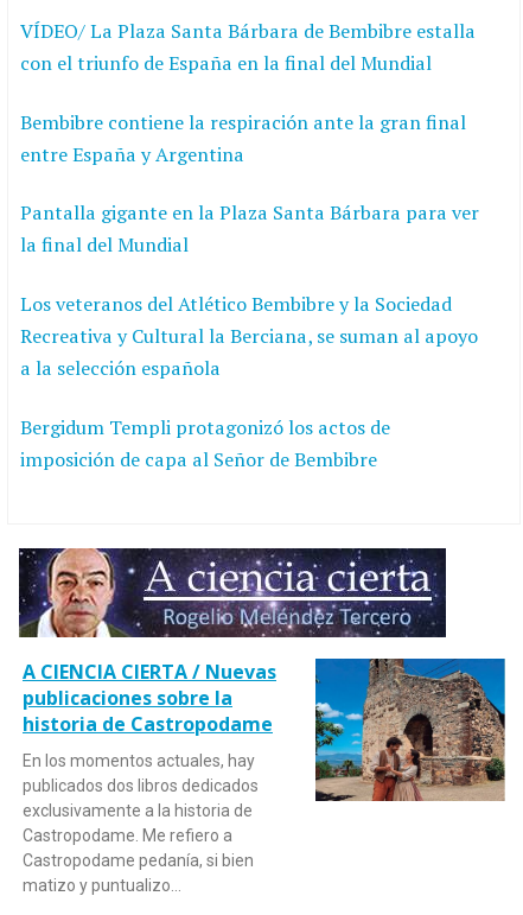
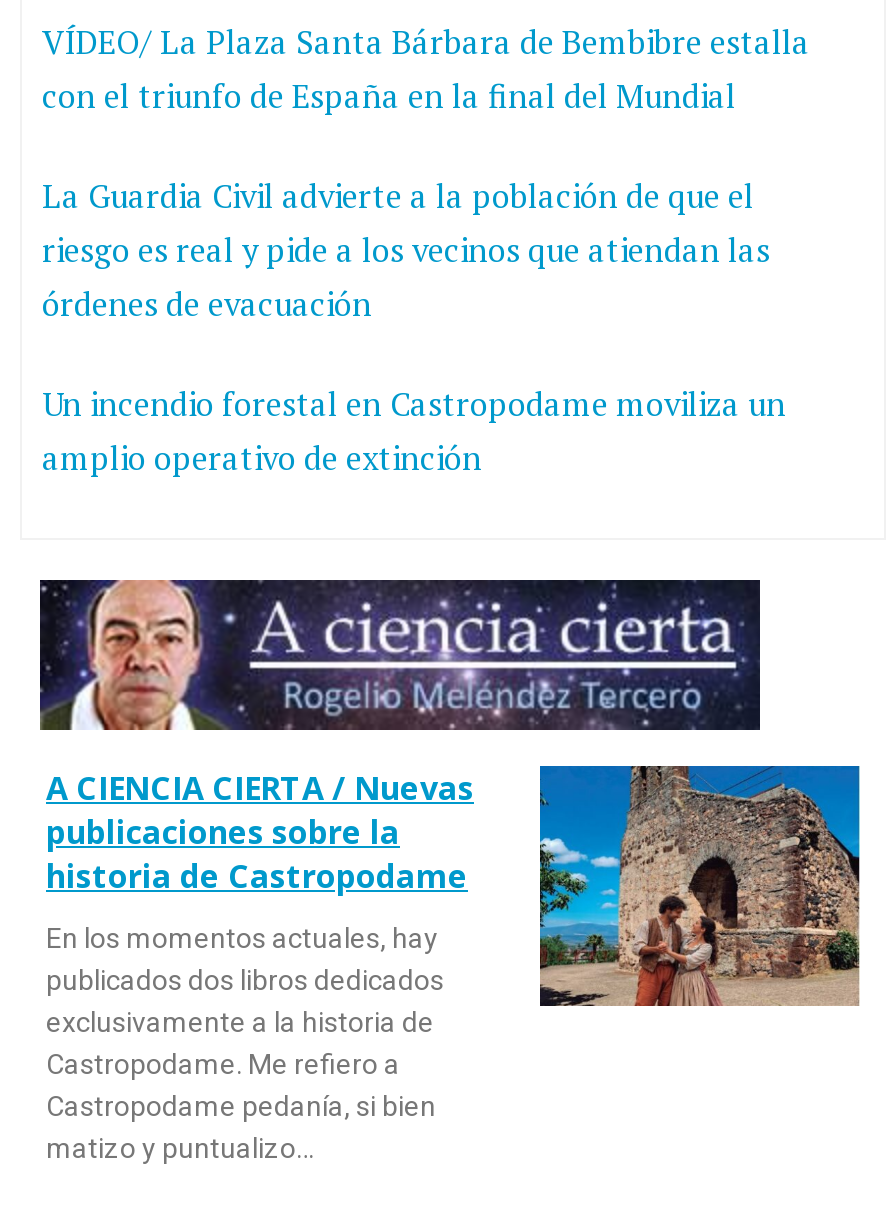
[20,109,479,472] Bembibre contiene la respiración ante la gran final | entre España y Argentina | Pantalla gigante en la Plaza Santa Bárbara para ver | la final del Mundial | Los veteranos del Atlético Bembibre y la Sociedad | Recreativa y Cultural la Berciana, se suman al apoyo | a la selección española | Bergidum Templi protagonizó los actos de | imposición de capa al Señor de Bembibre -> [42,174,786,480] La Guardia Civil advierte a la población de que el | riesgo es real y pide a los vecinos que atiendan las | órdenes de evacuación | Un incendio forestal en Castropodame moviliza un | amplio operativo de extinción

